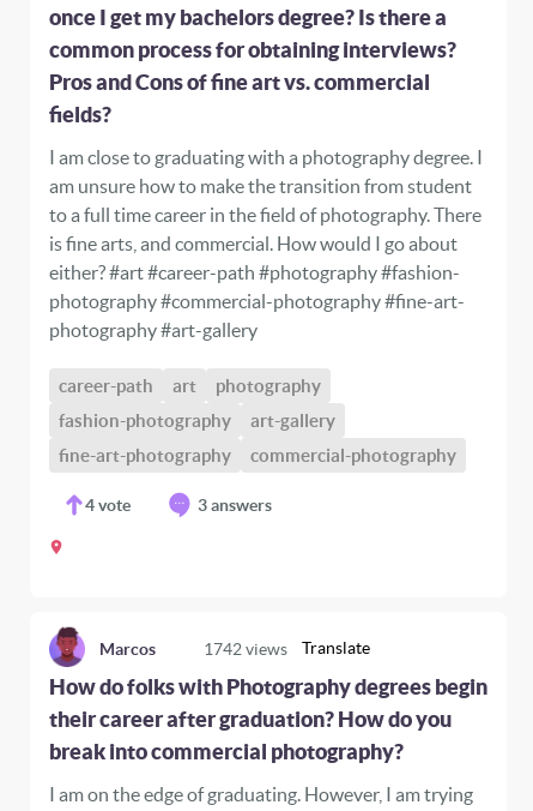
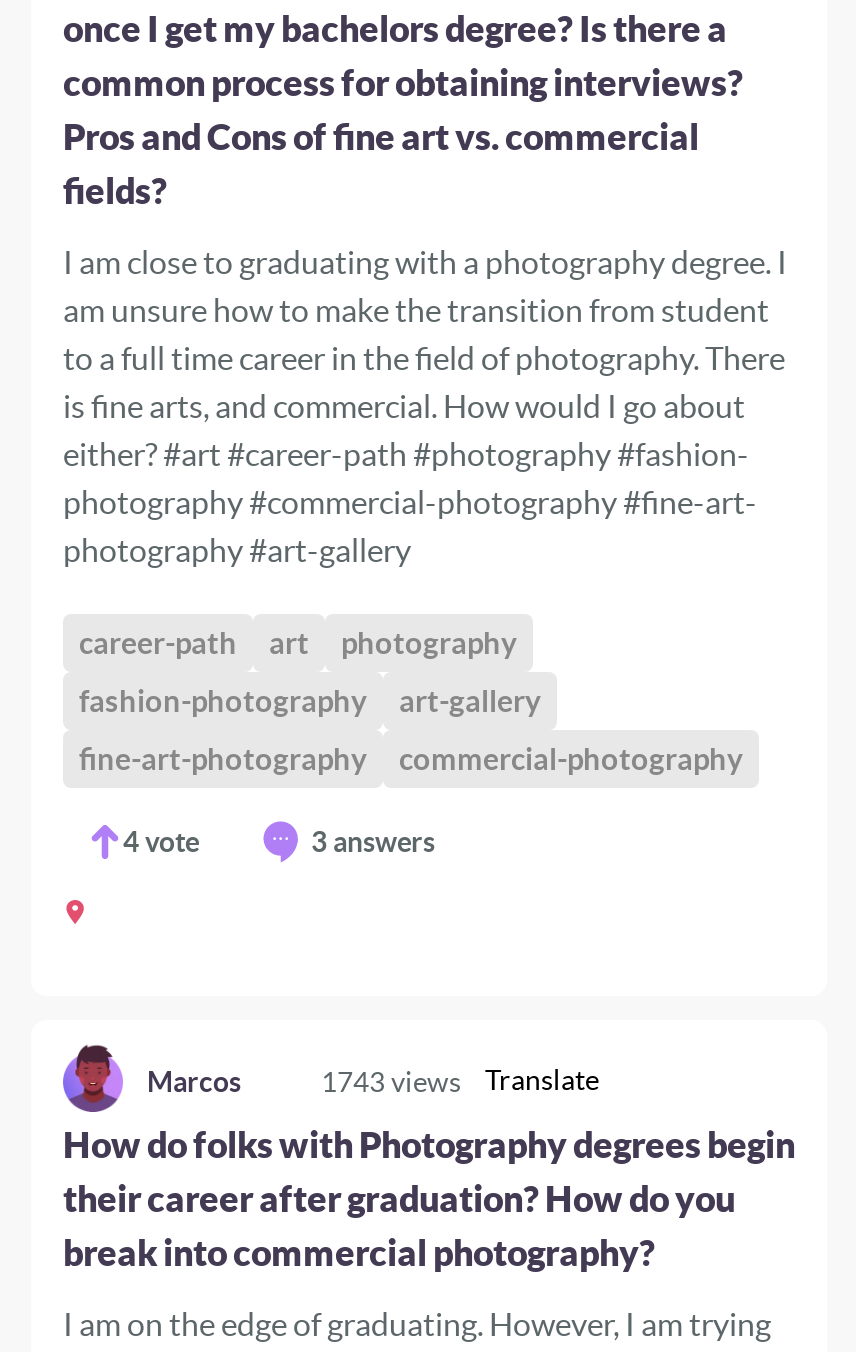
[204,639,370,658] 1742 views Translate -> [321,1065,599,1097] 1743 views Translate

